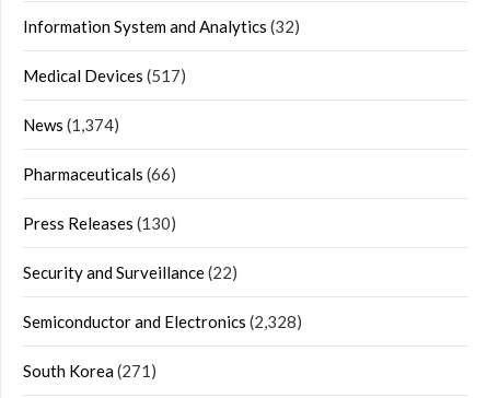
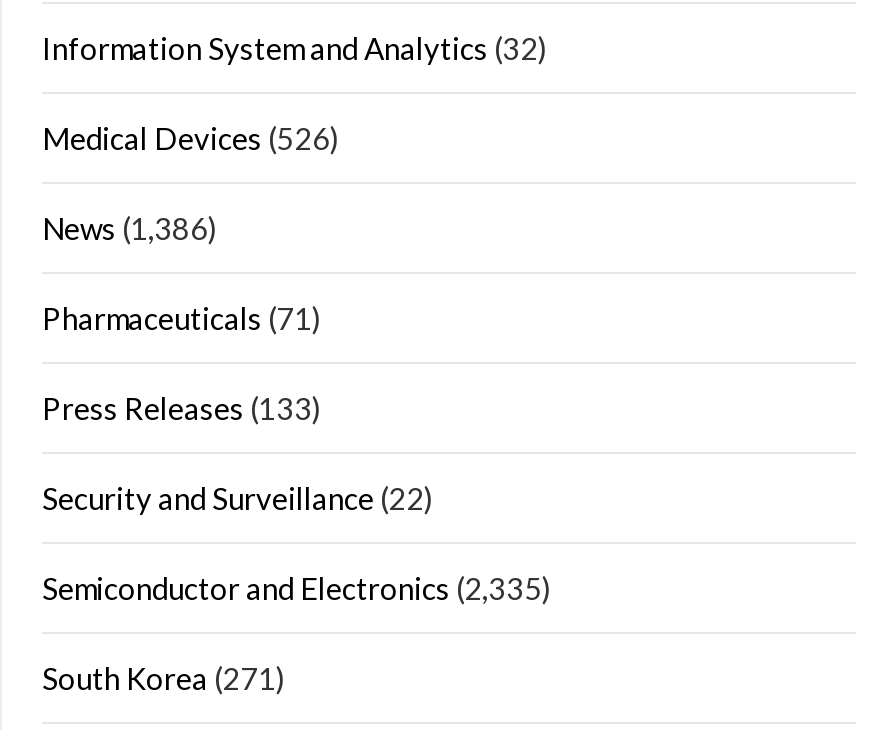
[23,66,186,86] Medical Devices (517) -> [42,121,340,157] Medical Devices (526)
[23,115,119,135] News (1,374) -> [42,211,218,247] News (1,386)
[23,164,176,184] Pharmaceuticals (66) -> [42,301,322,337] Pharmaceuticals (71)
[23,214,176,233] Press Releases (130) -> [42,391,322,427] Press Releases (133)
[23,312,302,332] Semiconductor and Electronics (2,328) -> [42,571,552,607] Semiconductor and Electronics (2,335)

